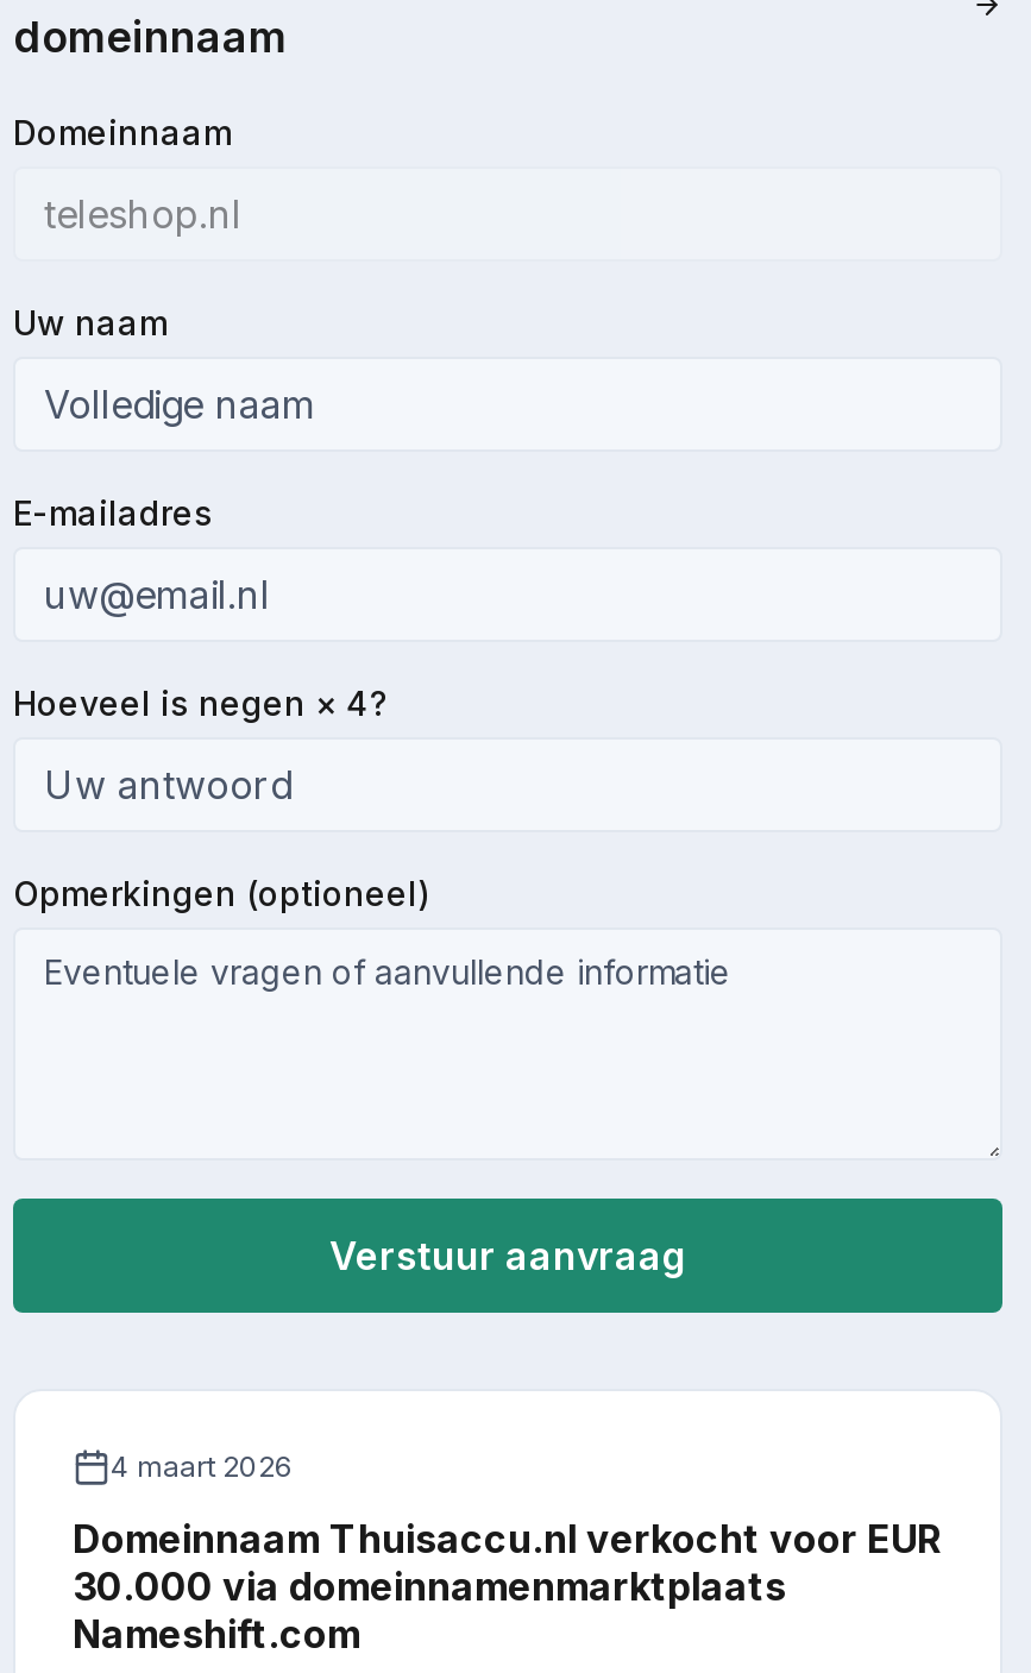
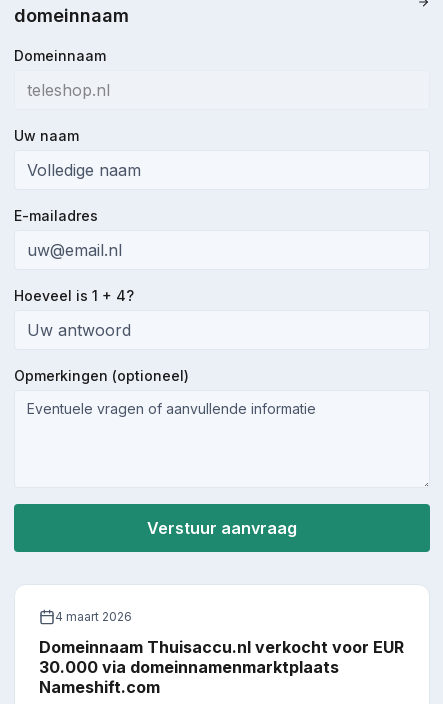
[13,683,389,723] Hoeveel is negen × 4? -> [14,287,134,304] Hoeveel is 1 + 4?

